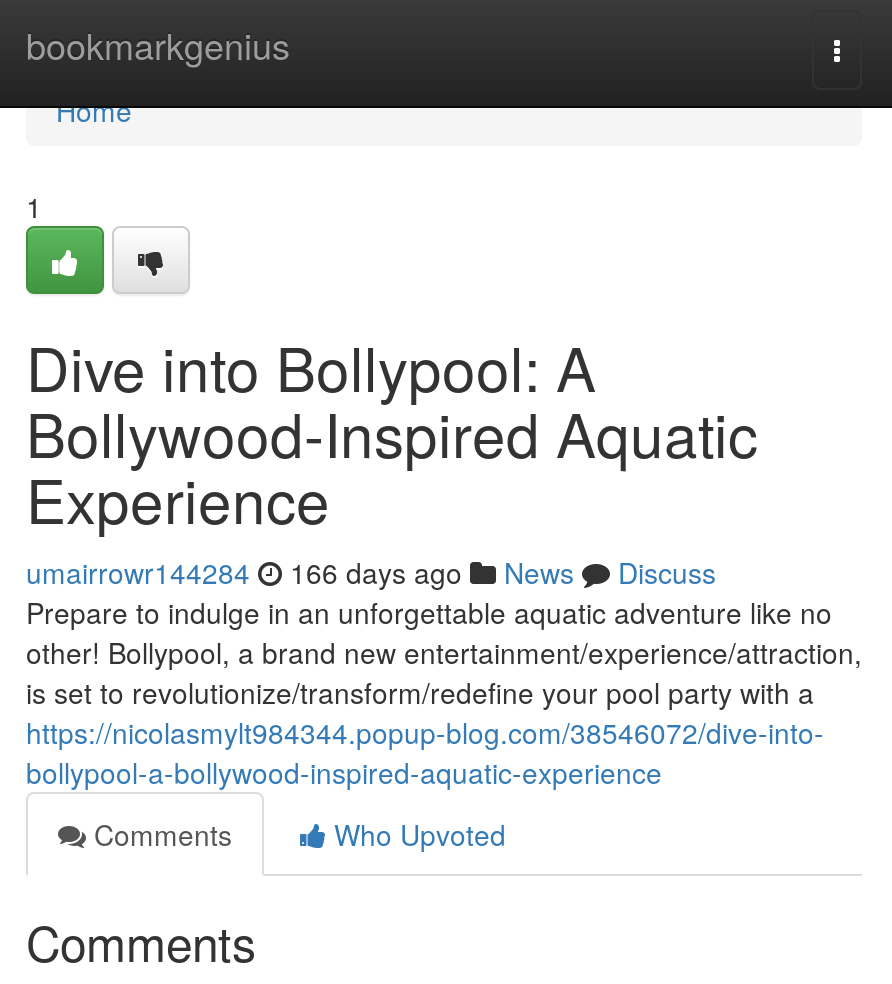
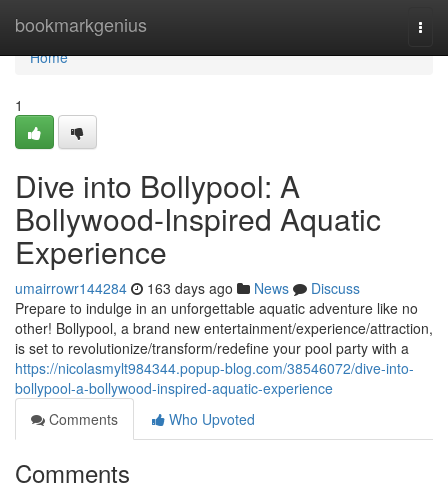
[26,552,716,592] umairrowr144284 166 days ago News Discuss -> [15,278,360,298] umairrowr144284 163 days ago News Discuss

